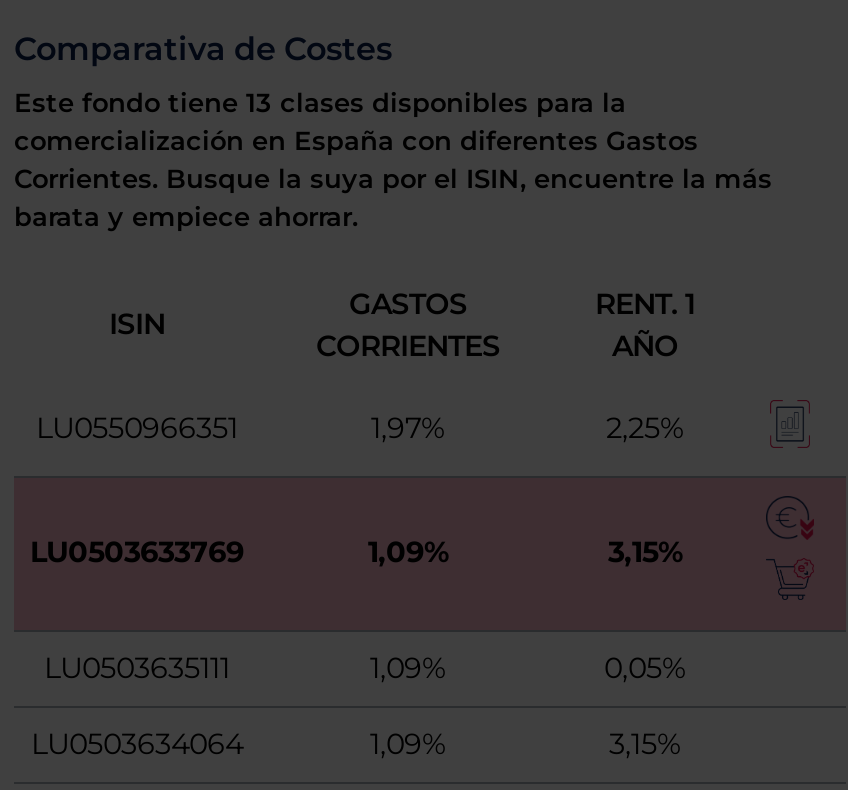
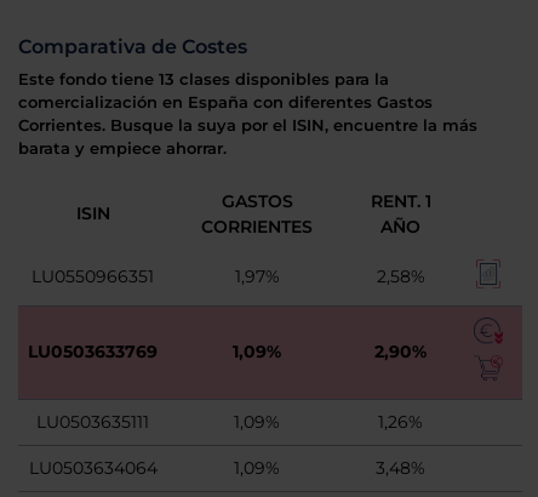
[606,410,684,446] 2,25% -> [376,265,425,287] 2,58%
[608,534,682,570] 3,15% -> [374,341,427,362] 2,90%
[604,650,686,686] 0,05% -> [378,411,423,433] 1,26%
[609,726,681,762] 3,15% -> [376,457,425,479] 3,48%

